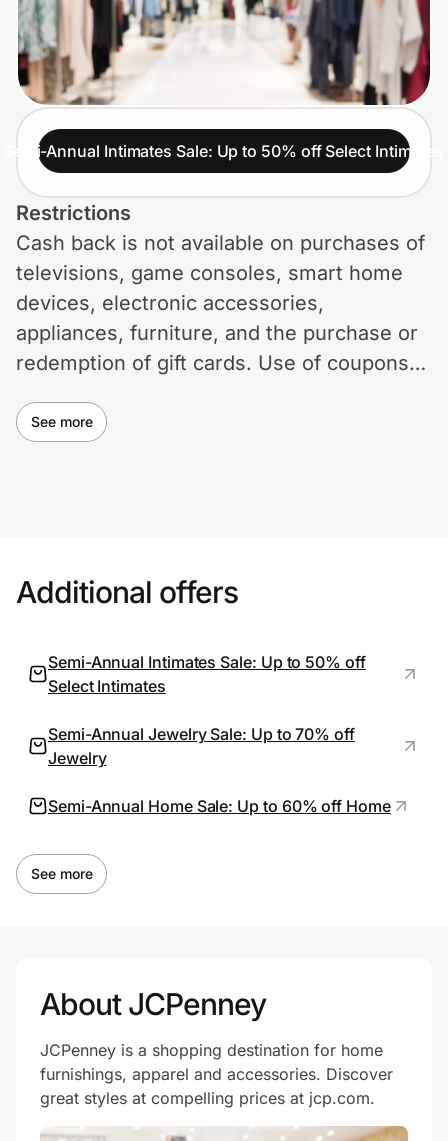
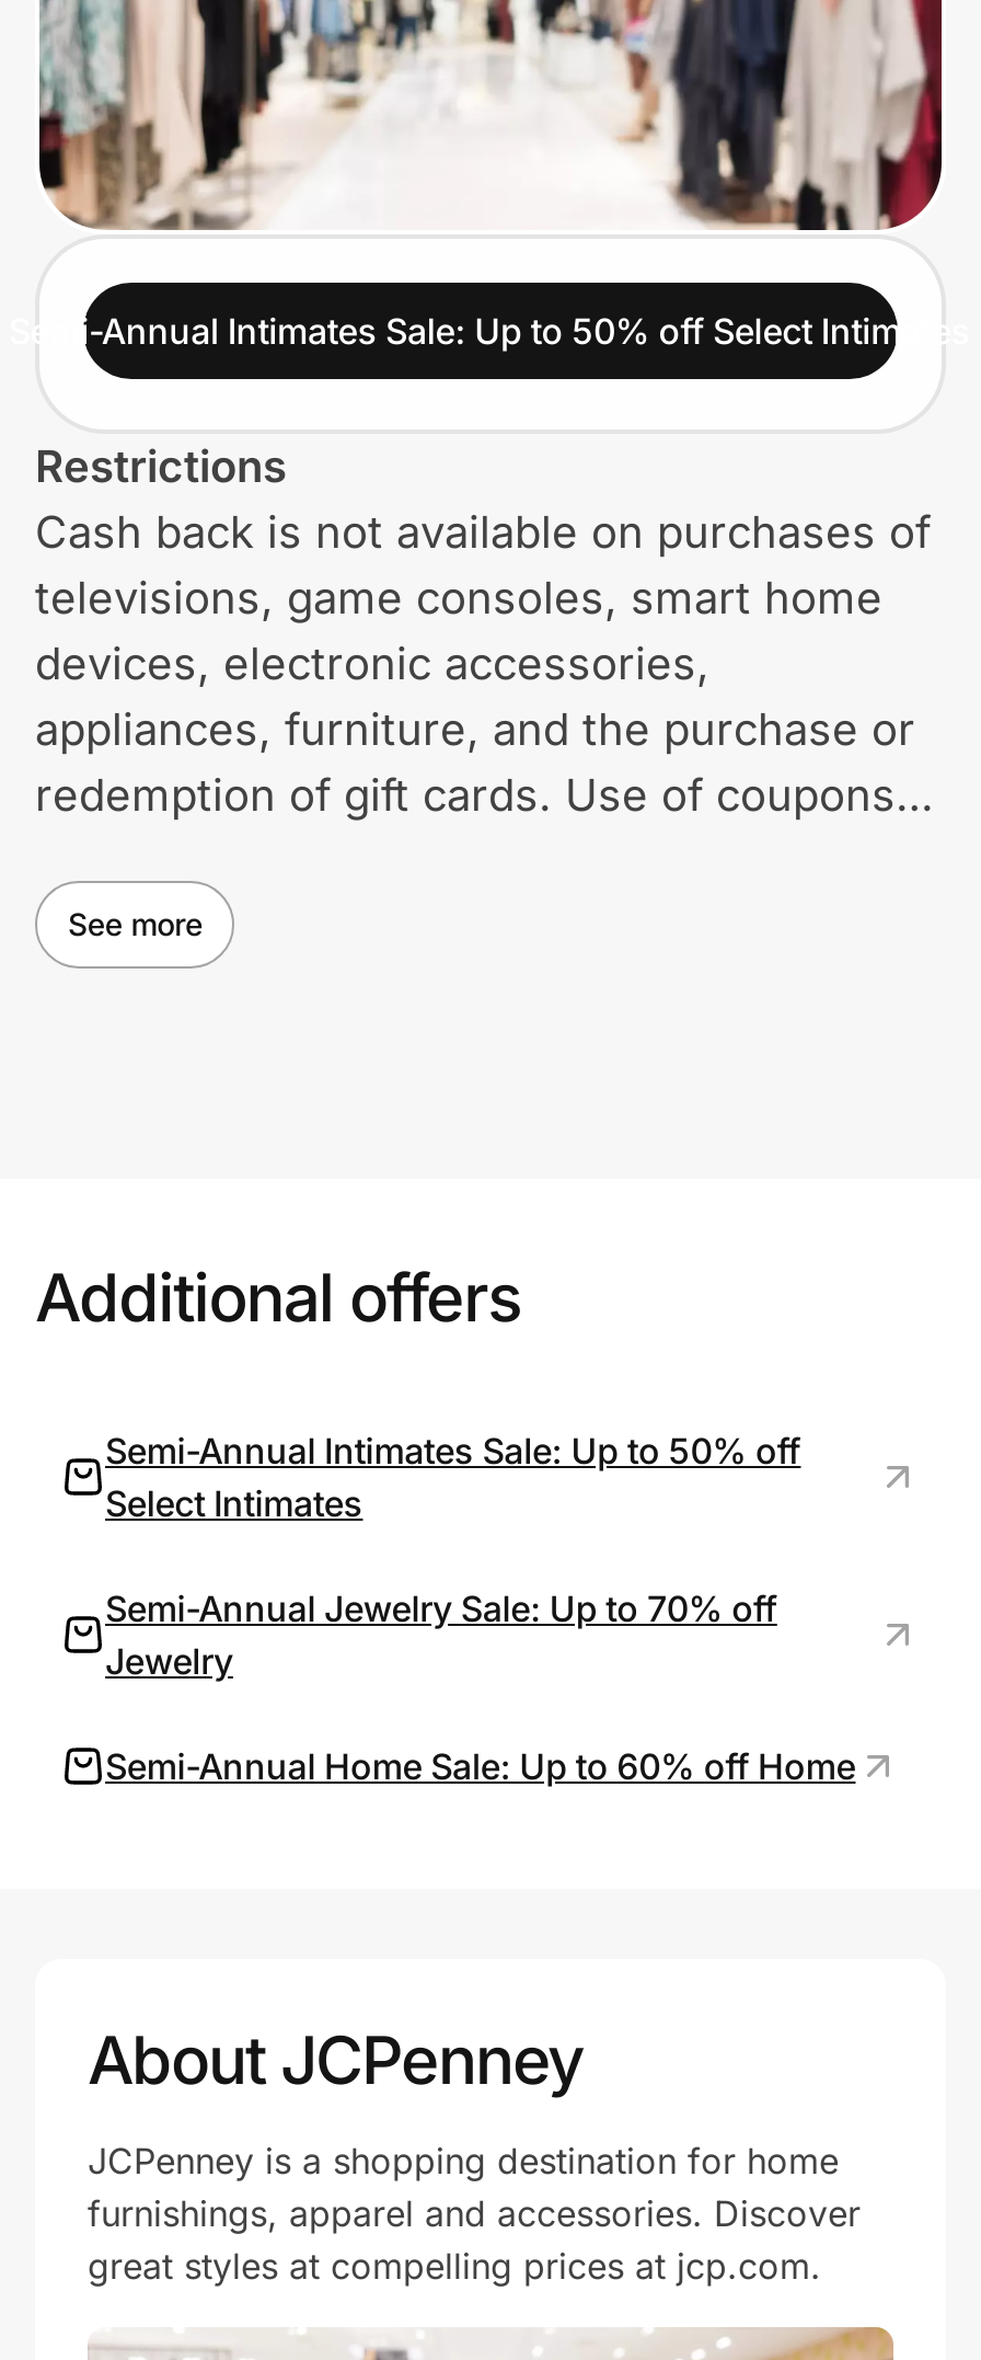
[31,865,92,882] See more -> none

